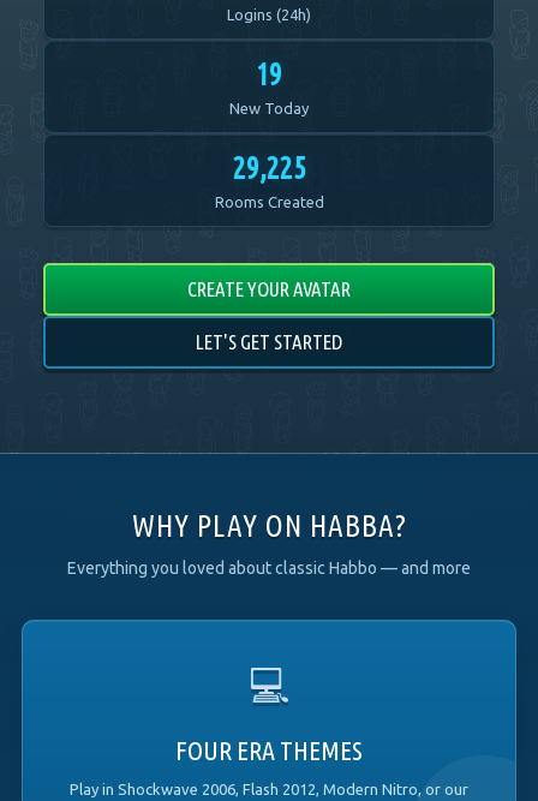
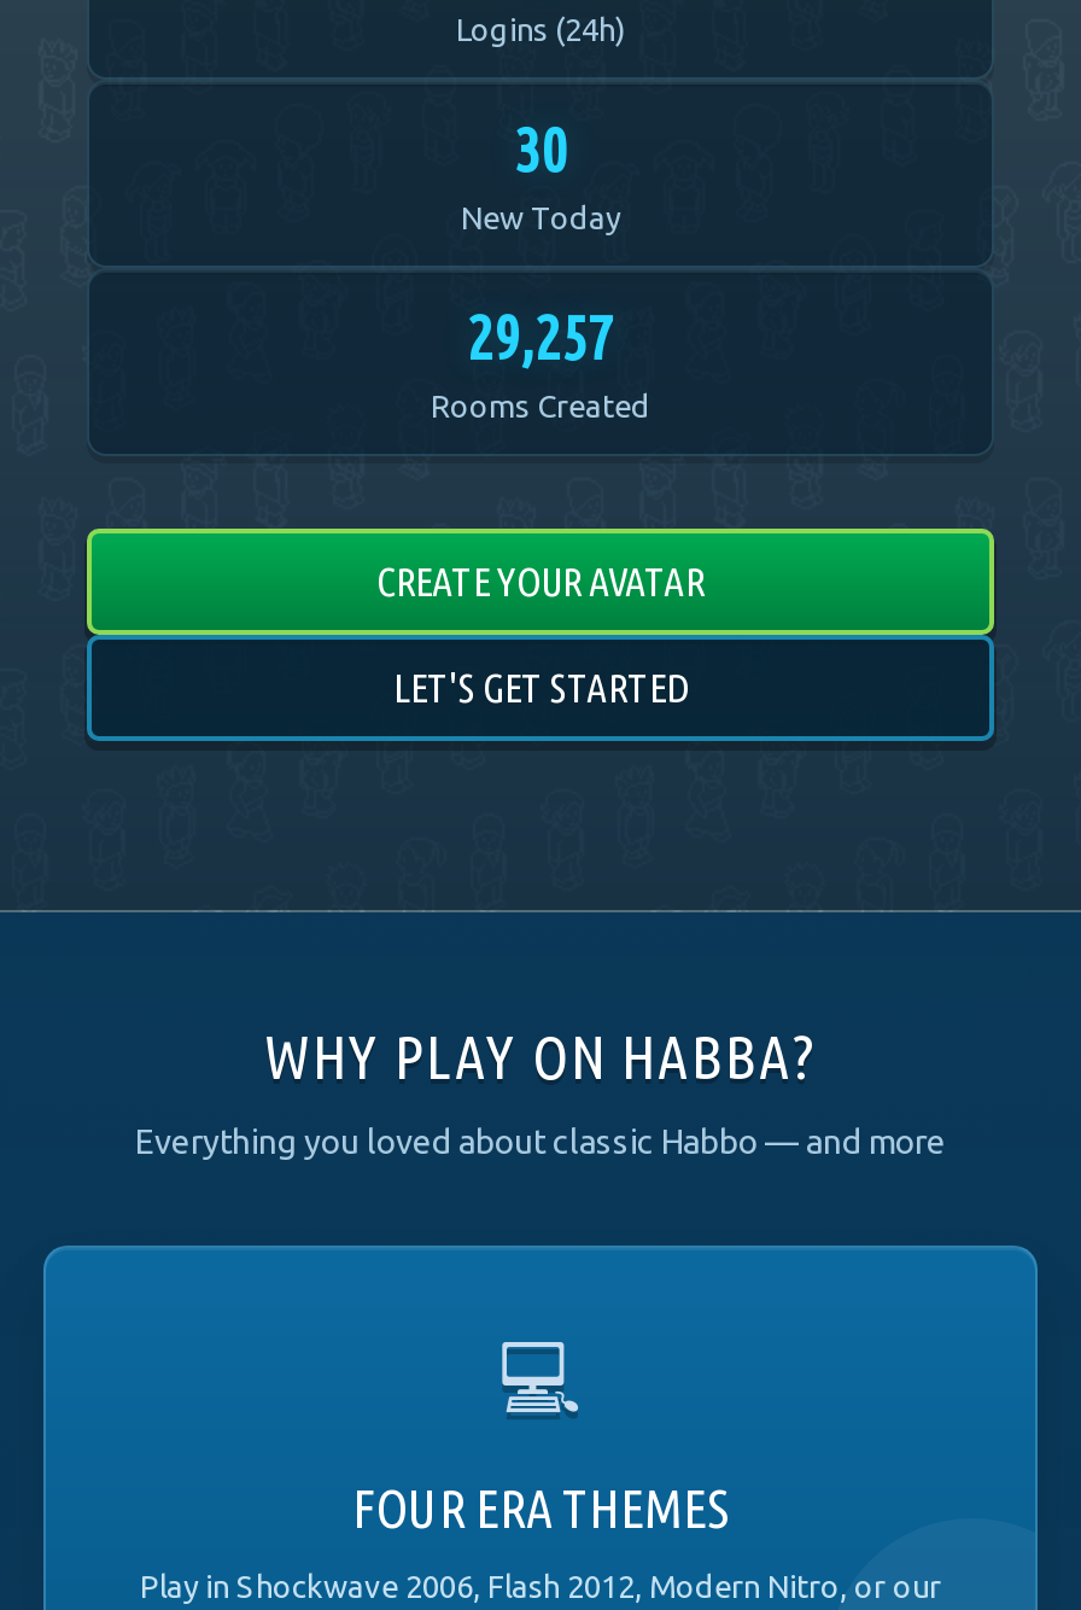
[256,58,282,91] 19 -> [514,116,567,183] 30
[232,151,306,185] 29,225 -> [467,304,614,372] 29,257

